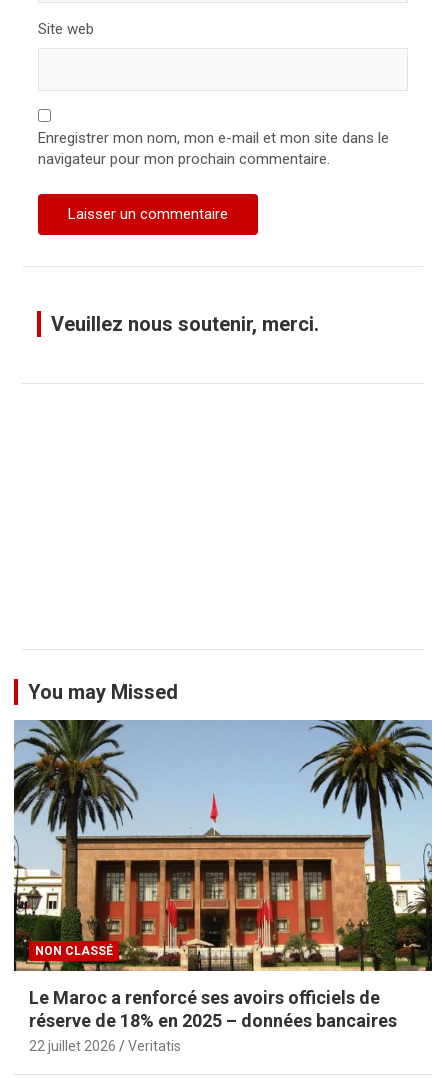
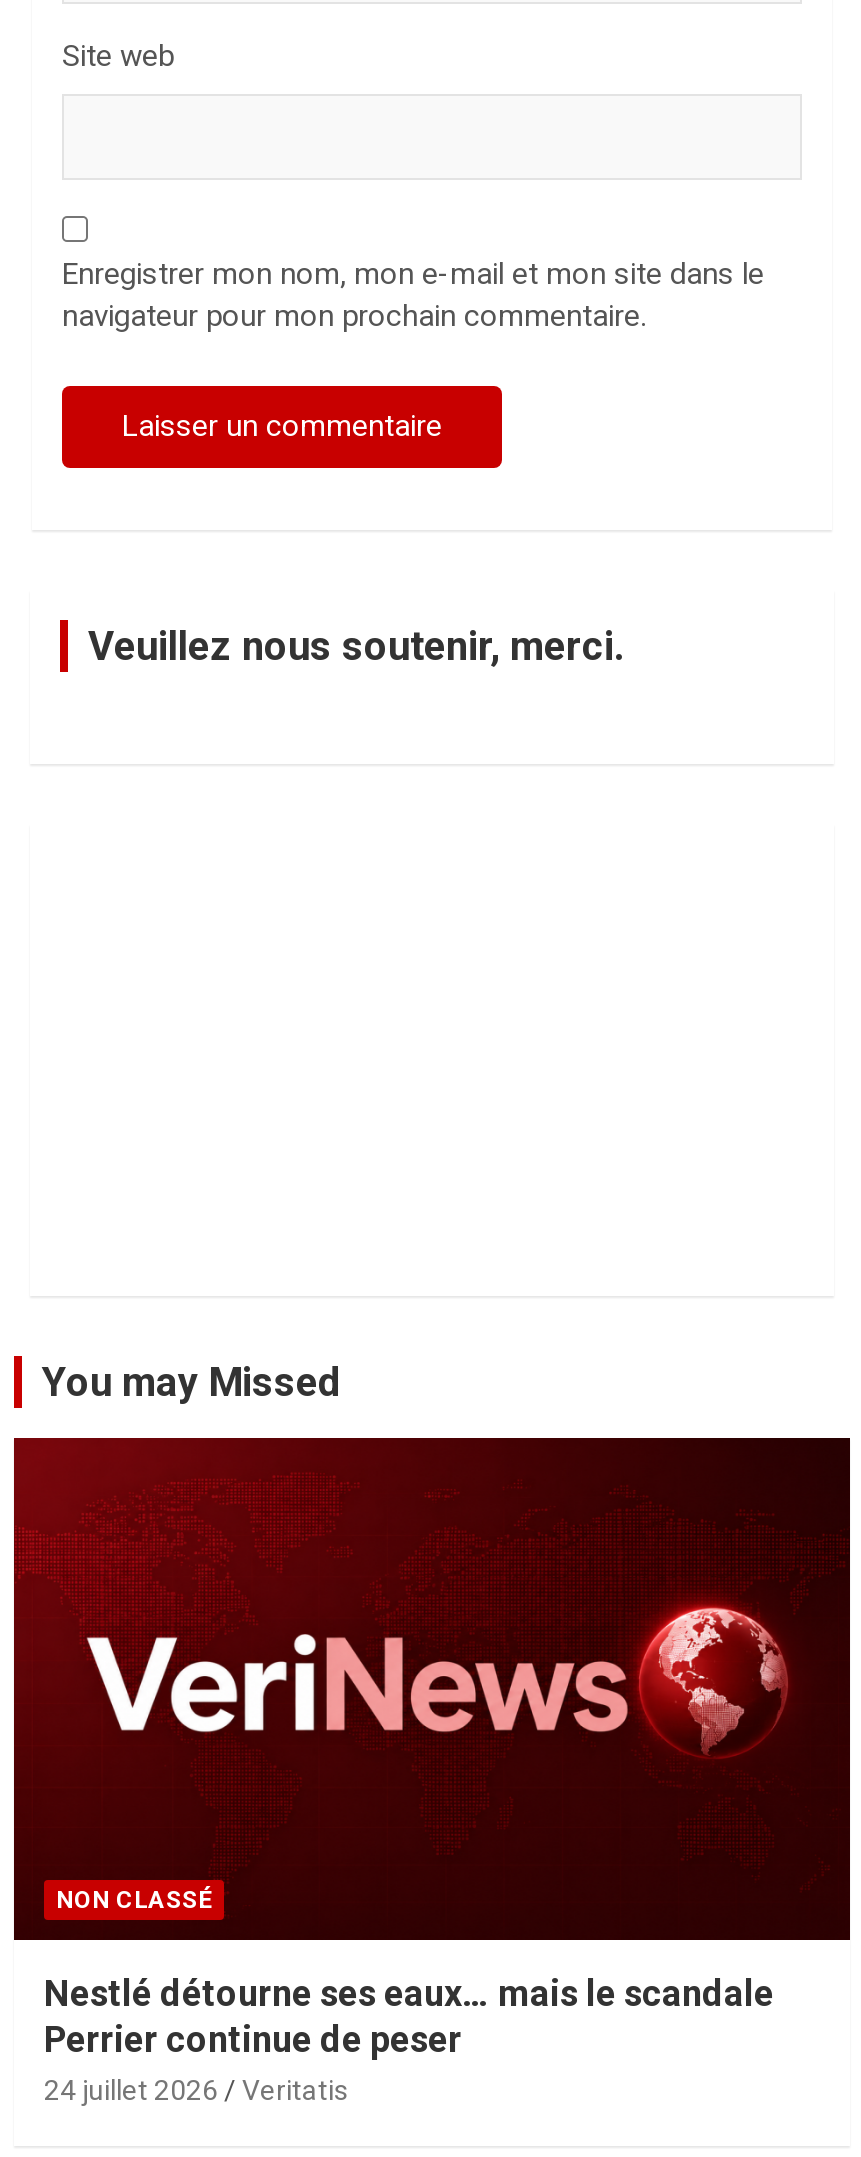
[13,719,433,1054] [image] | Le Maroc a renforcé ses avoirs officiels de | réserve de 18% en 2025 – données bancaires | 22 juillet 2026 -> [12,1436,852,2106] [image] | Nestlé détourne ses eaux… mais le scandale | Perrier continue de peser | 24 juillet 2026

